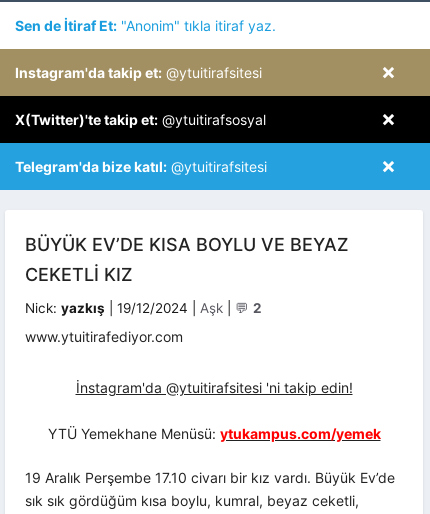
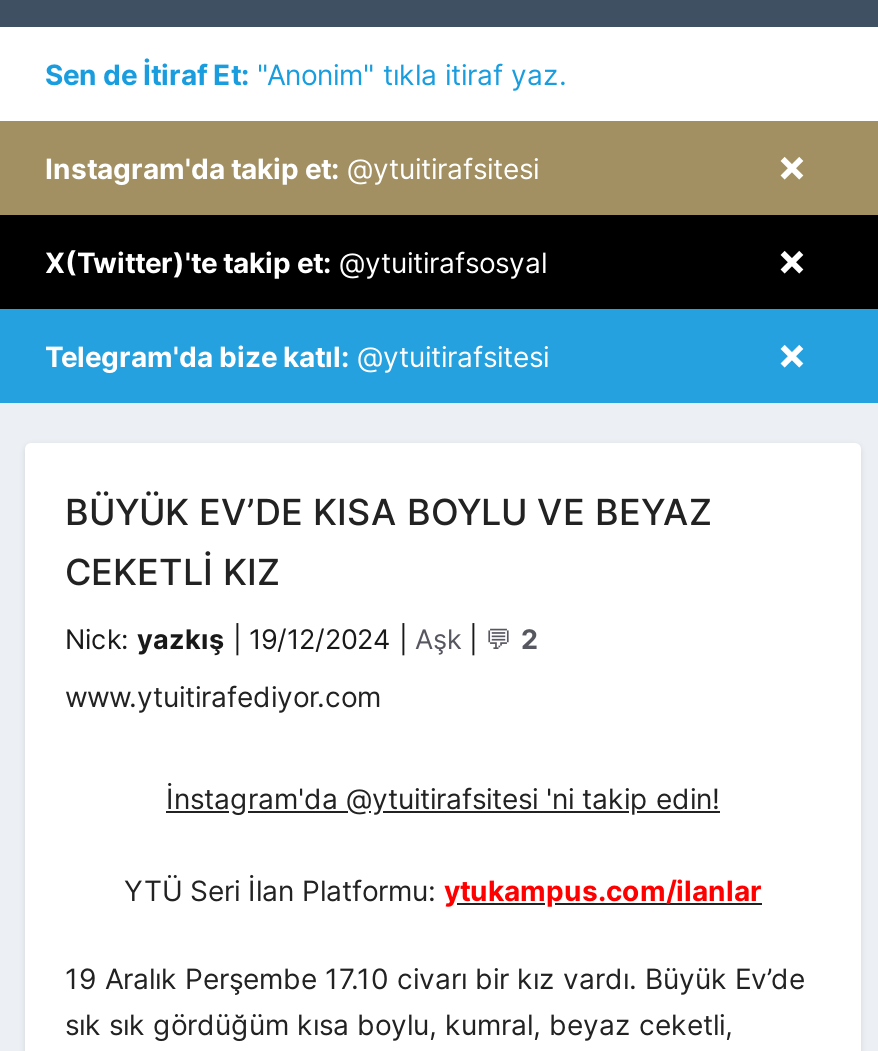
[47,425,380,442] YTÜ Yemekhane Menüsü: ytukampus.com/yemek -> [124,874,762,908] YTÜ Seri İlan Platformu: ytukampus.com/ilanlar

